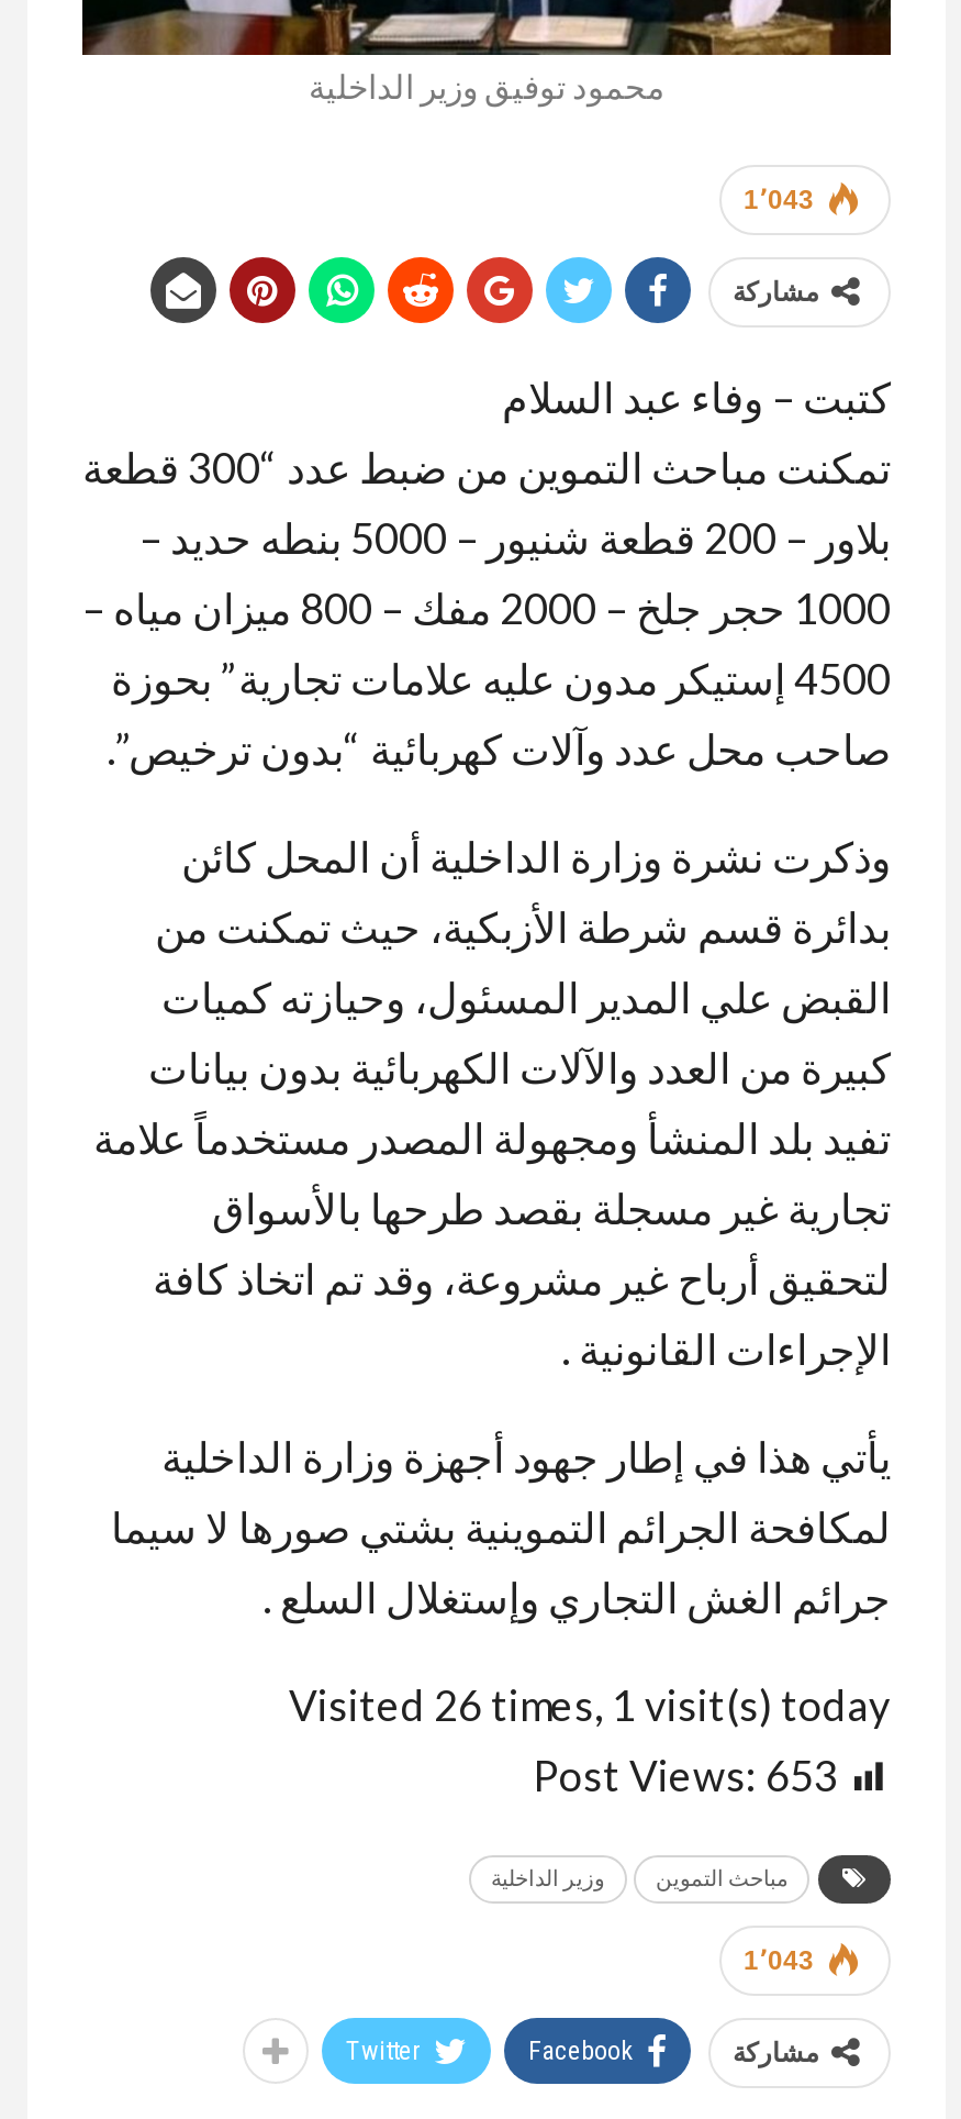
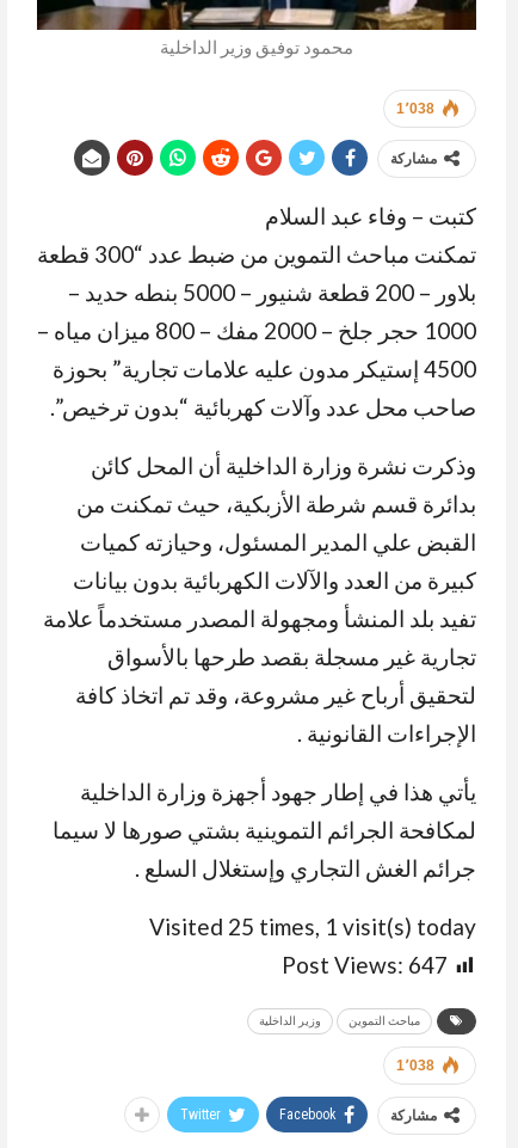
[744,184,814,214] 1٬043 -> [396,100,434,116] 1٬038
[289,1678,891,1729] Visited 26 times, 1 visit(s) today -> [149,912,476,940] Visited 25 times, 1 visit(s) today
[533,1749,838,1799] Post Views: 653 -> [282,950,448,978] Post Views: 647
[744,1944,814,1975] 1٬043 -> [396,1057,434,1073] 1٬038

